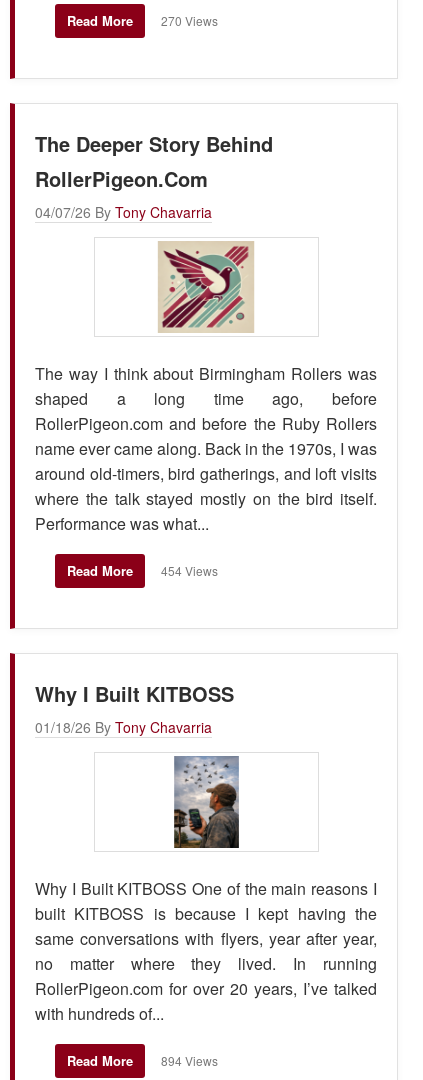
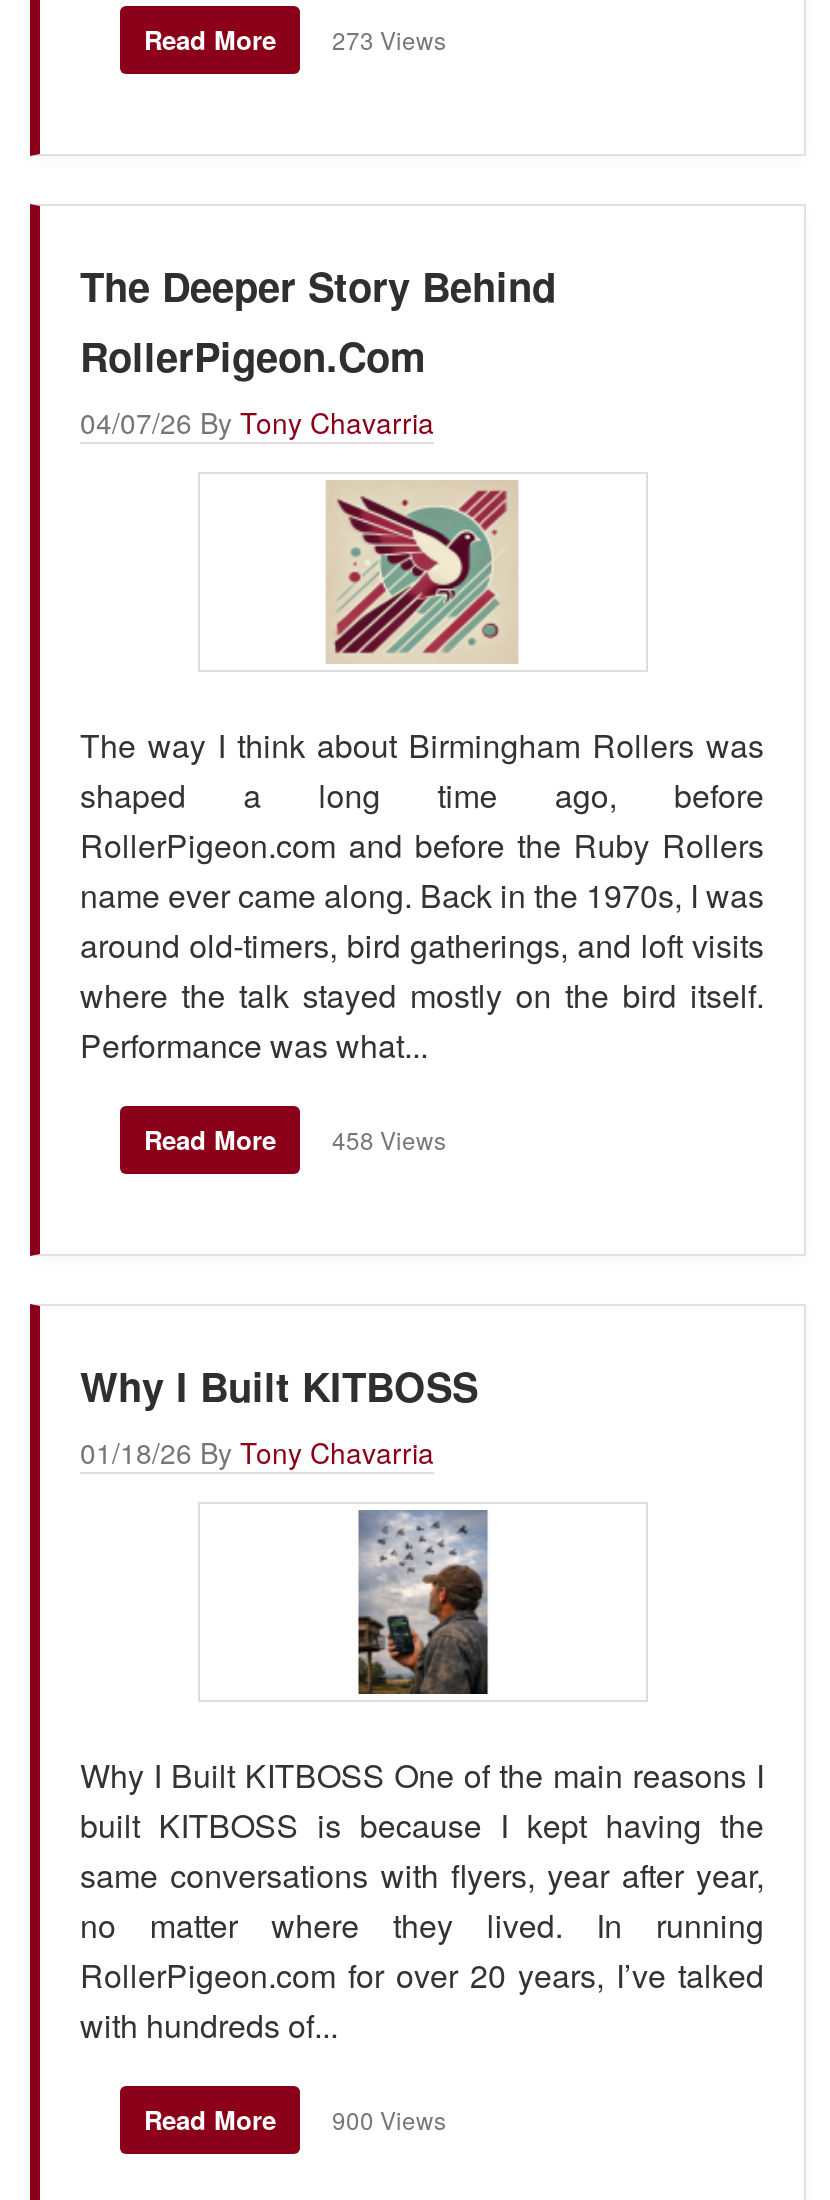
[67,11,218,30] Read More 270 Views -> [144,20,446,58] Read More 273 Views
[67,561,218,580] Read More 454 Views -> [144,1120,446,1158] Read More 458 Views
[67,1051,218,1070] Read More 894 Views -> [144,2100,446,2138] Read More 900 Views

